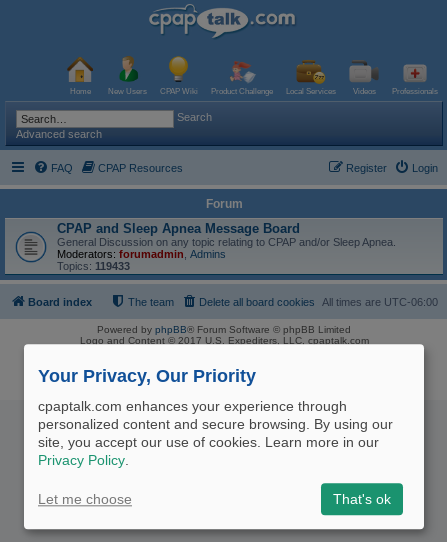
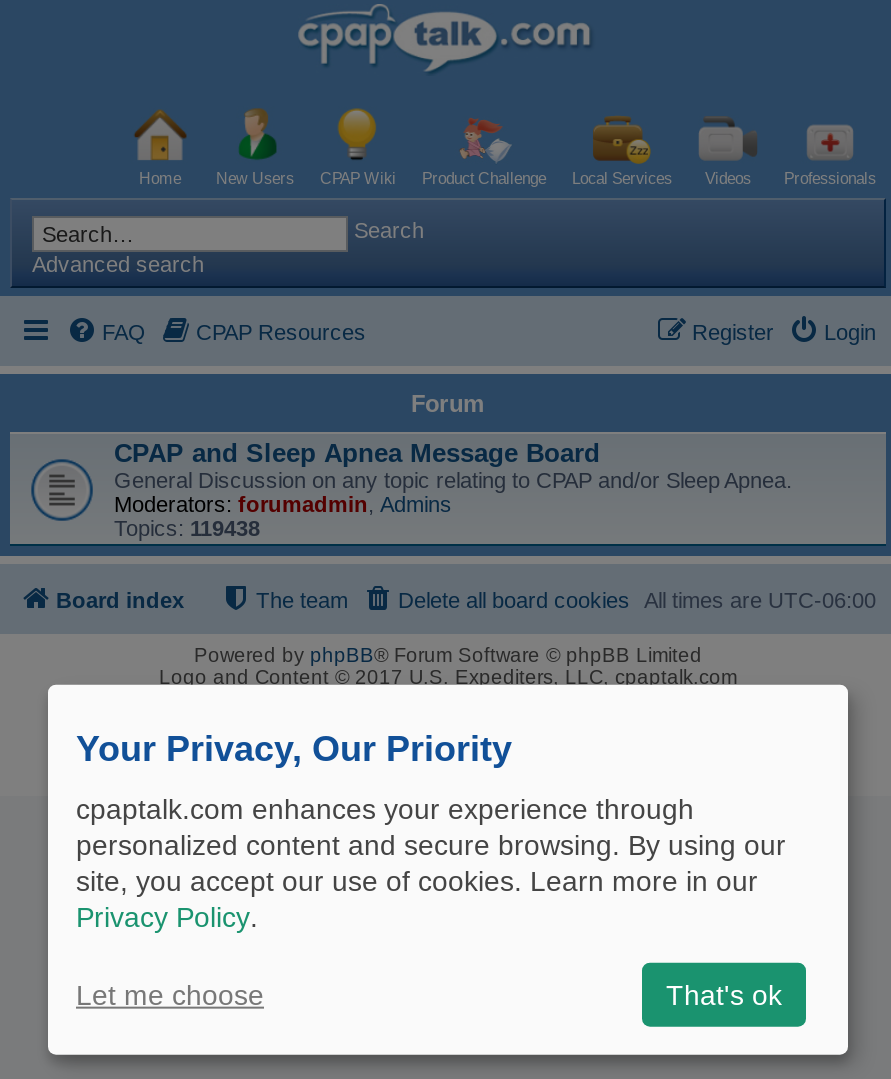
[57,259,130,271] Topics: 119433 -> [114,515,260,539] Topics: 119438

